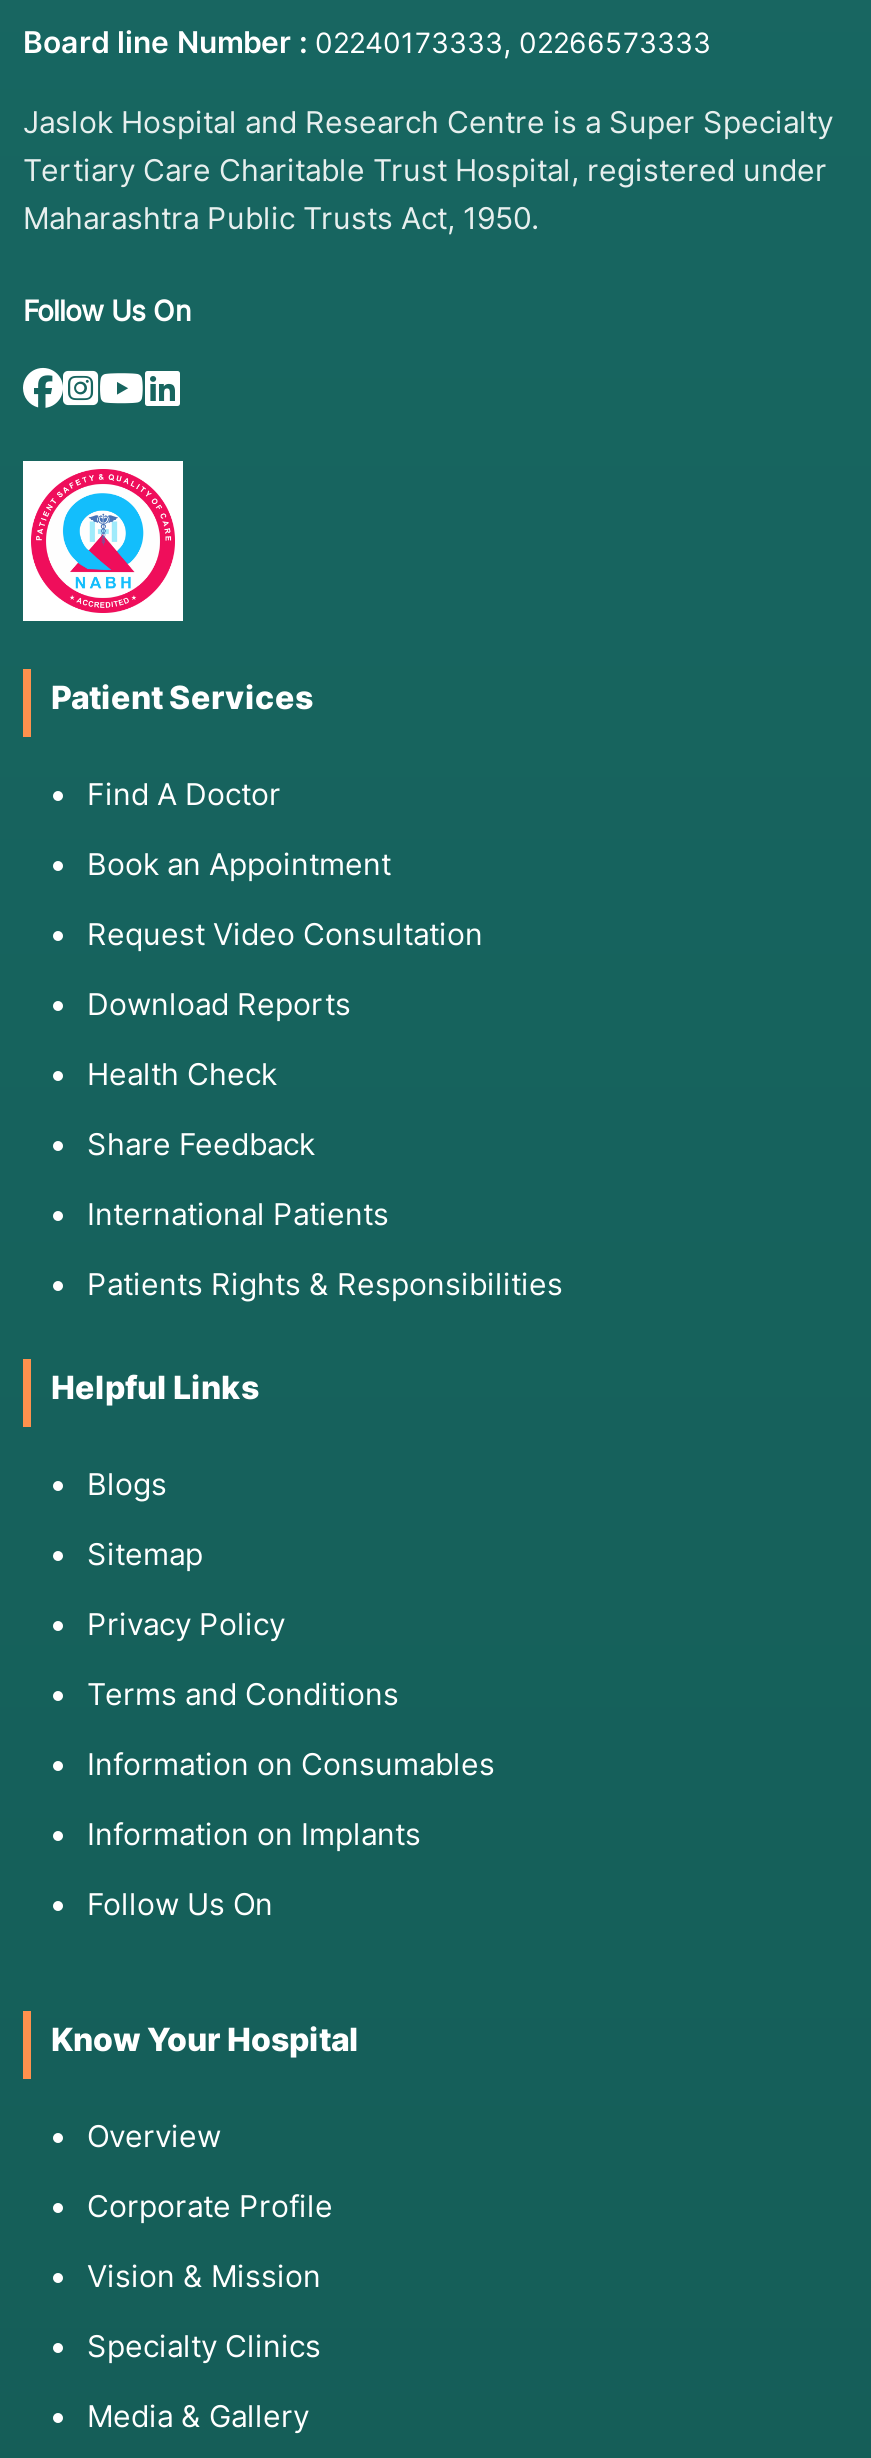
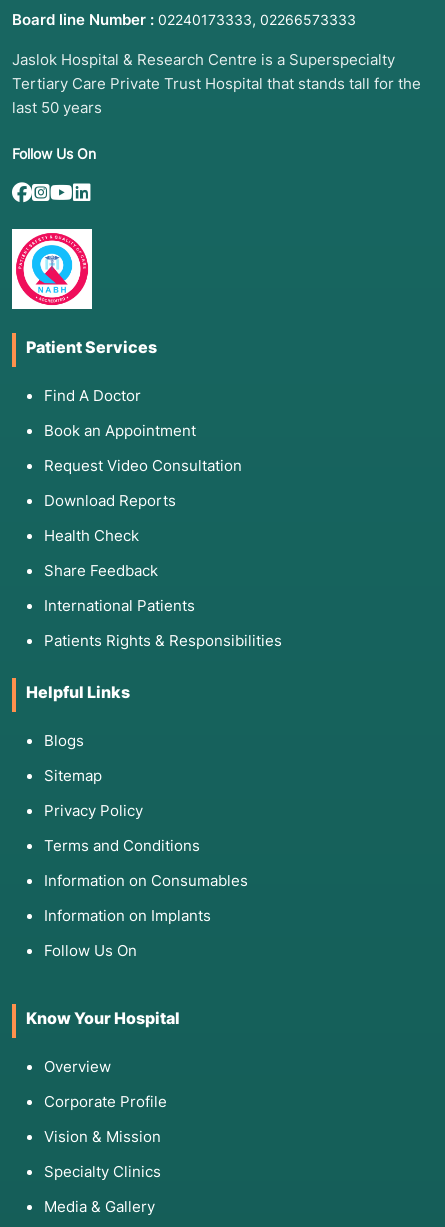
[23,103,833,237] Jaslok Hospital and Research Centre is a Super Specialty | Tertiary Care Charitable Trust Hospital, registered under | Maharashtra Public Trusts Act, 1950. -> [12,50,421,117] Jaslok Hospital & Research Centre is a Superspecialty | Tertiary Care Private Trust Hospital that stands tall for the | last 50 years

